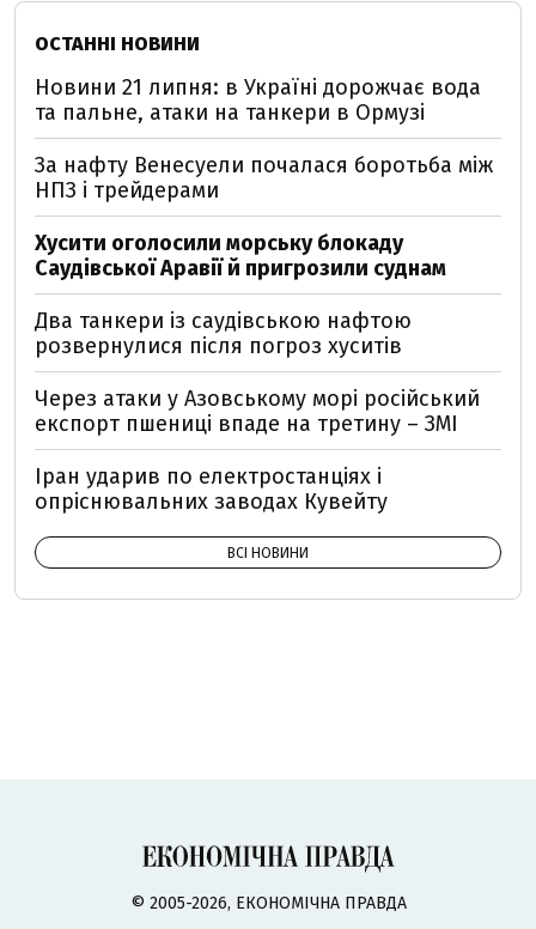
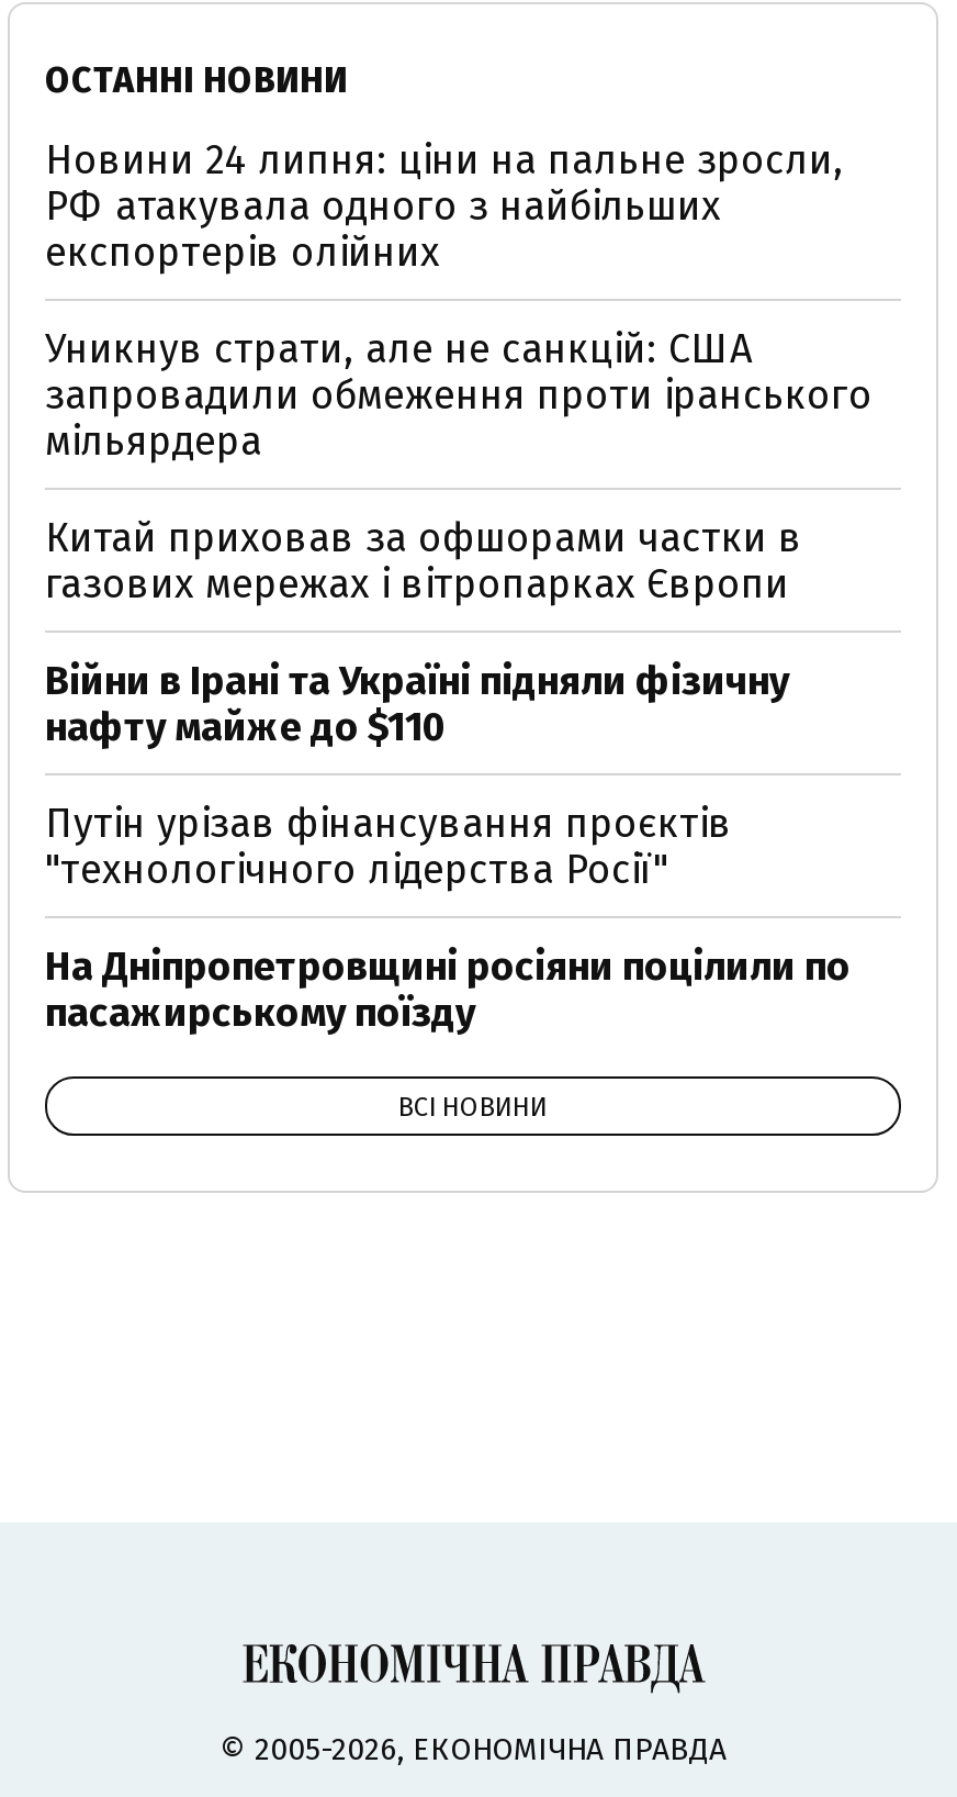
[35,74,481,126] Новини 21 липня: в Україні дорожчає вода | та пальне, атаки на танкери в Ормузі -> [45,136,844,277] Новини 24 липня: ціни на пальне зросли, | РФ атакувала одного з найбільших | експортерів олійних
[35,152,493,204] За нафту Венесуели почалася боротьба між | НПЗ і трейдерами -> [45,325,872,466] Уникнув страти, але не санкцій: США | запровадили обмеження проти іранського | мільярдера
[35,230,446,281] Хусити оголосили морську блокаду | Саудівської Аравії й пригрозили суднам -> [45,514,802,609] Китай приховав за офшорами частки в | газових мережах і вітропарках Європи
[35,308,412,359] Два танкери із саудівською нафтою | розвернулися після погроз хуситів -> [45,657,789,751] Війни в Ірані та Україні підняли фізичну | нафту майже до $110
[35,385,480,437] Через атаки у Азовському морі російський | експорт пшениці впаде на третину – ЗМІ -> [45,800,732,894] Путін урізав фінансування проєктів | "технологічного лідерства Росії"
[35,463,388,515] Іран ударив по електростанціях і | опріснювальних заводах Кувейту -> [45,942,851,1037] На Дніпропетровщині росіяни поцілили по | пасажирському поїзду

